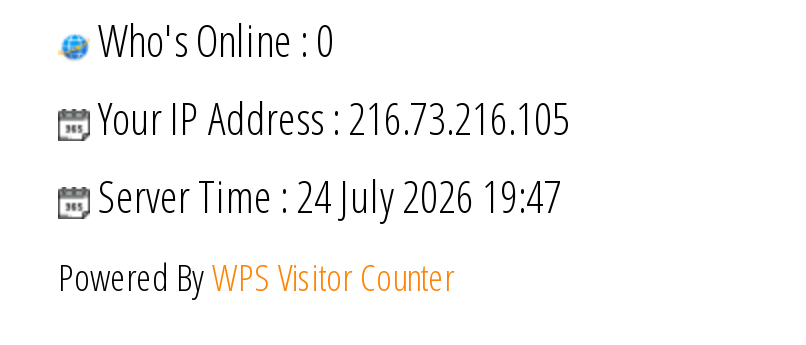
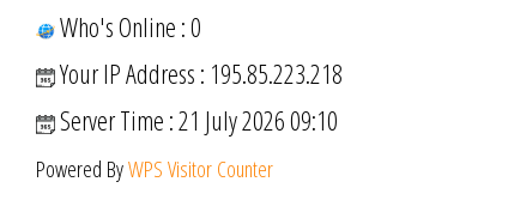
[90,88,570,148] Your IP Address : 216.73.216.105 -> [55,55,343,91] Your IP Address : 195.85.223.218
[90,166,562,226] Server Time : 24 July 2026 19:47 -> [55,102,338,138] Server Time : 21 July 2026 09:10

